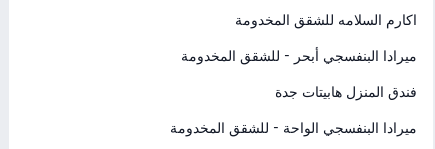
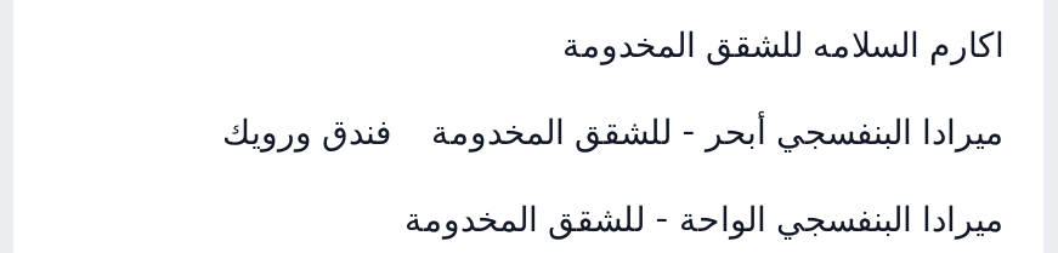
[275,84,417,100] فندق المنزل هابيتات جدة -> [222,113,392,151] فندق ورويك

